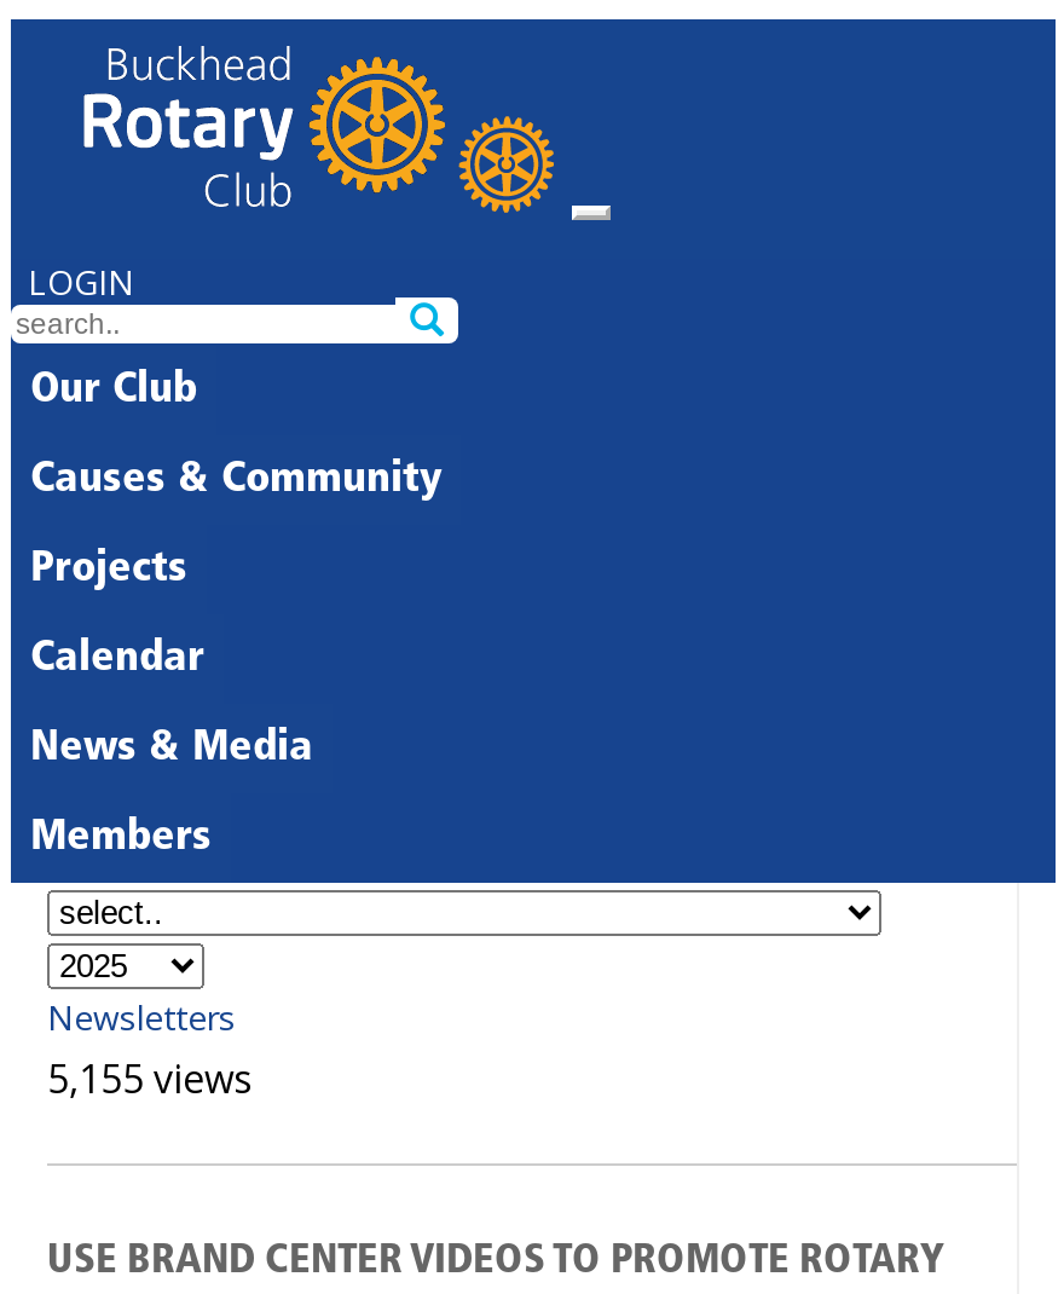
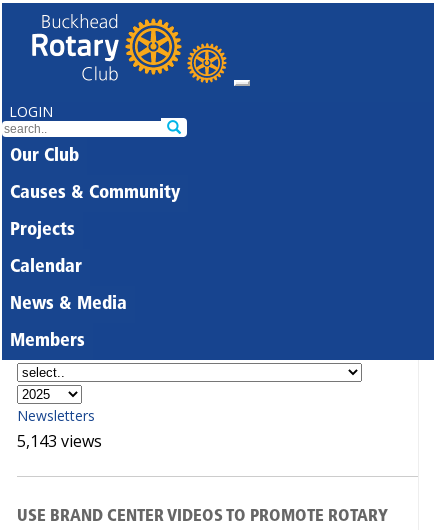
[47,1052,253,1105] 5,155 views -> [17,430,102,452] 5,143 views

